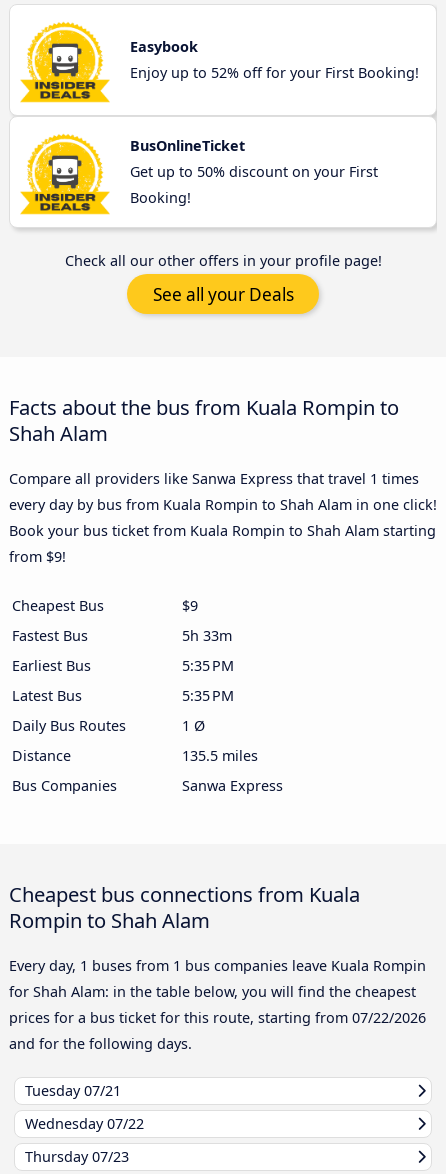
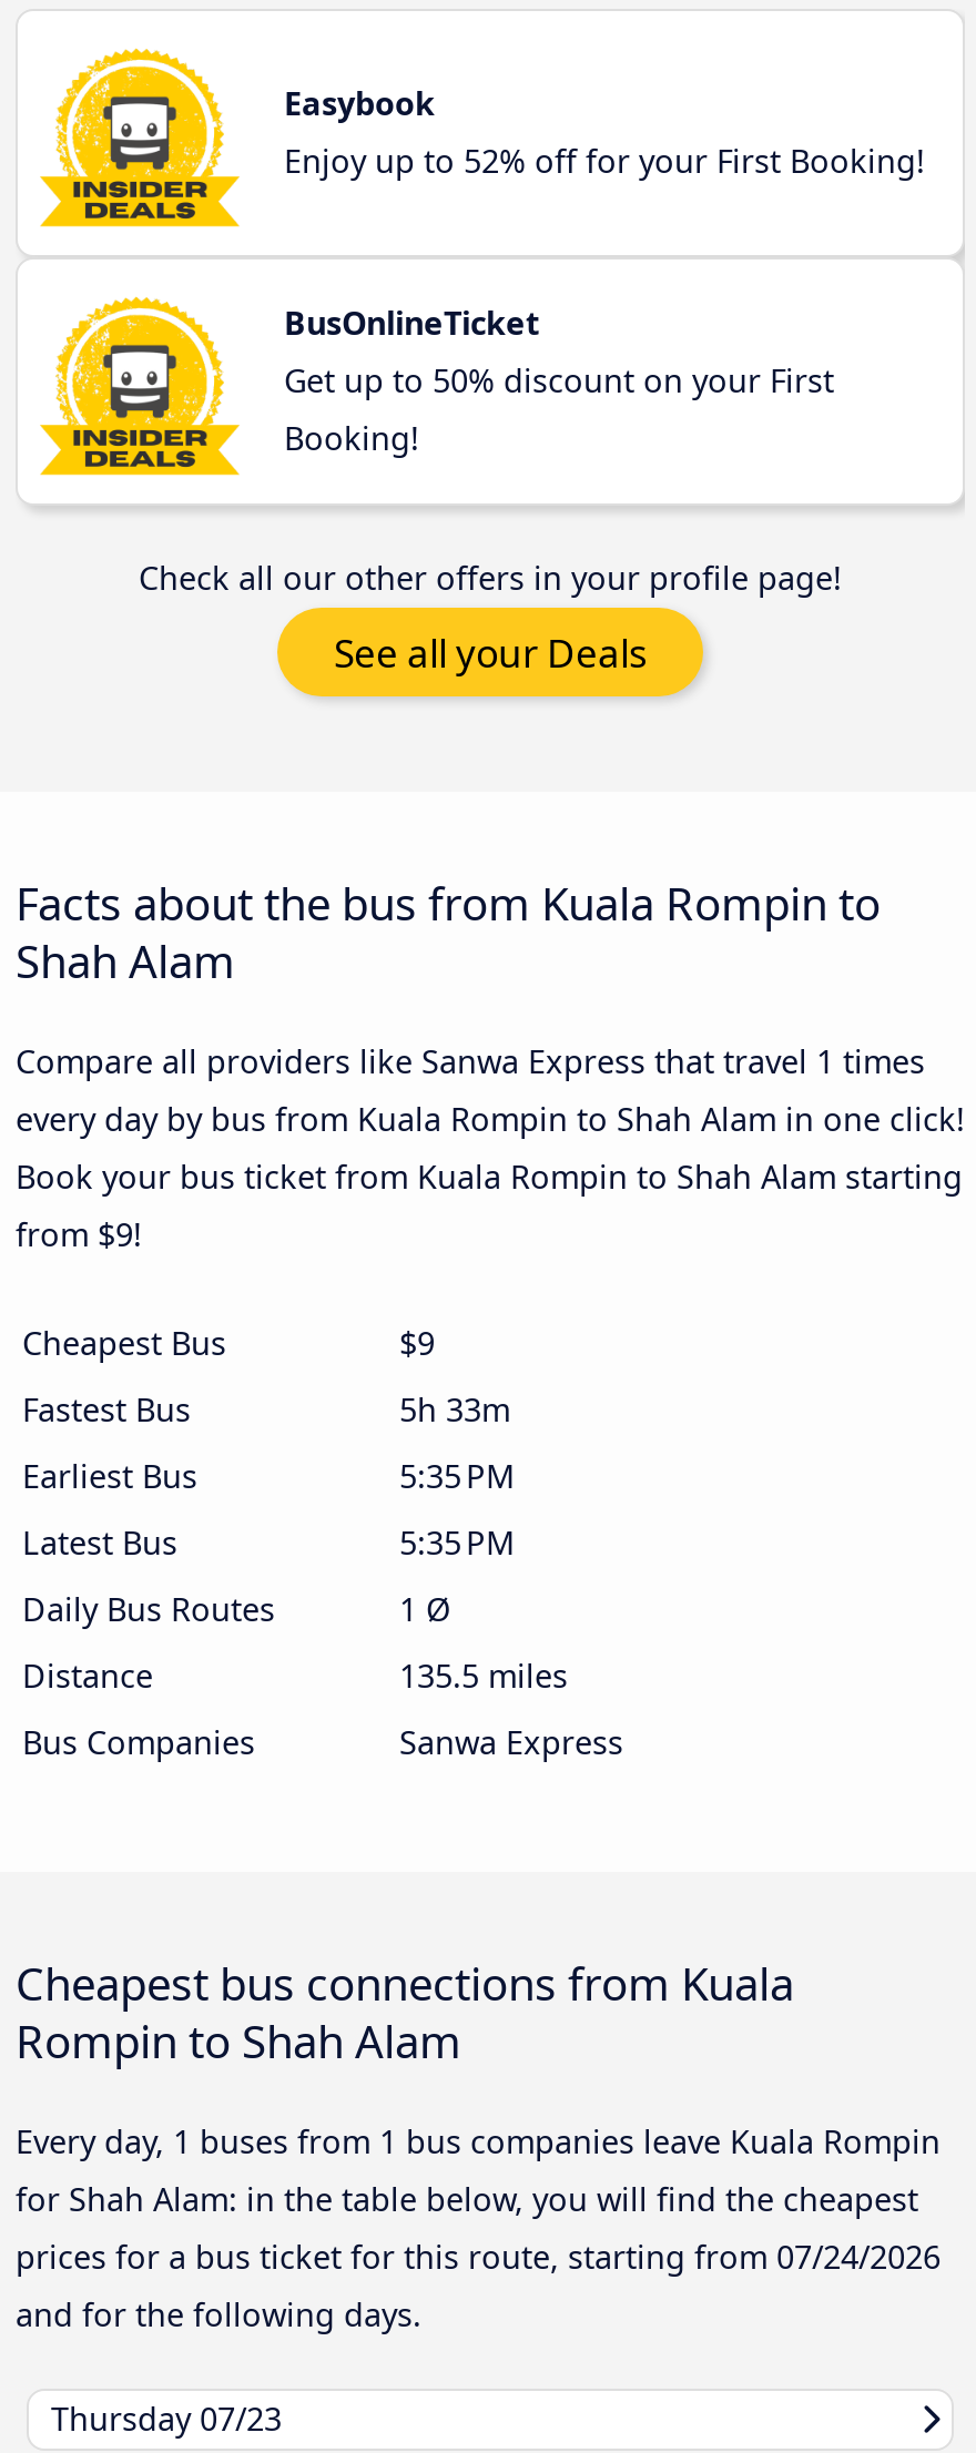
[9,1008,426,1027] prices for a bus ticket for this route, starting from 07/22/2026 -> [16,2235,941,2277] prices for a bus ticket for this route, starting from 07/24/2026
[25,1081,144,1133] Tuesday 07/21 | Wednesday 07/22 -> none

